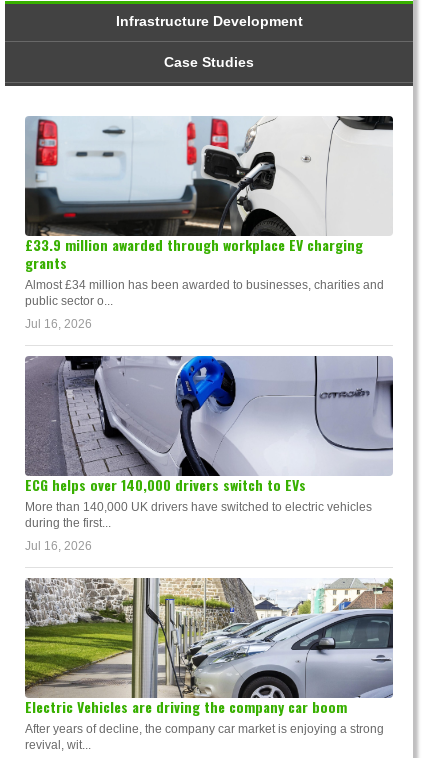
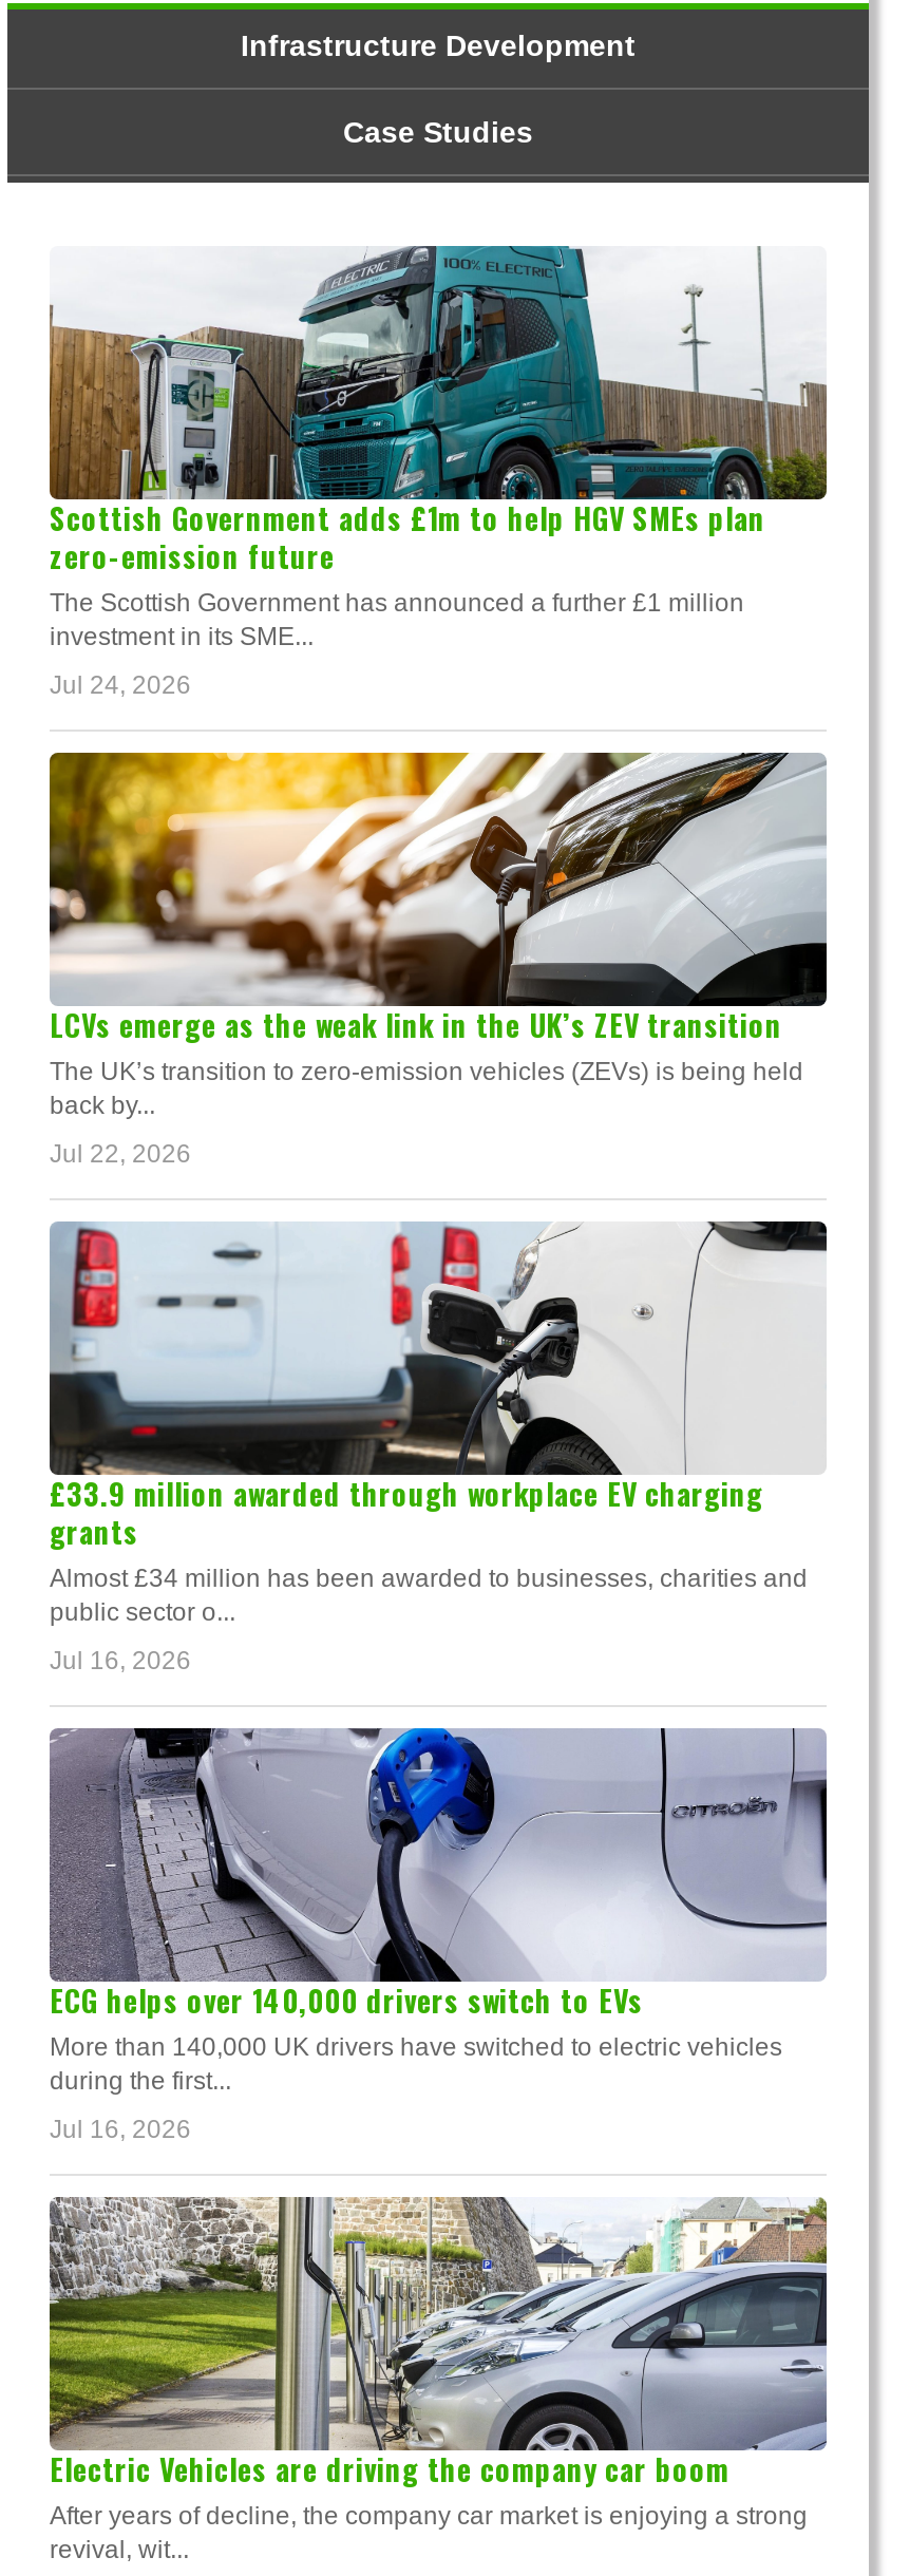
none -> [48,245,829,700] [image] | Scottish Government adds £1m to help HGV SMEs plan | zero-emission future | The Scottish Government has announced a further £1 million | investment in its SME... | Jul 24, 2026
none -> [48,750,829,1168] [image] | LCVs emerge as the weak link in the UK’s ZEV transition | The UK’s transition to zero-emission vehicles (ZEVs) is being held | back by... | Jul 22, 2026

